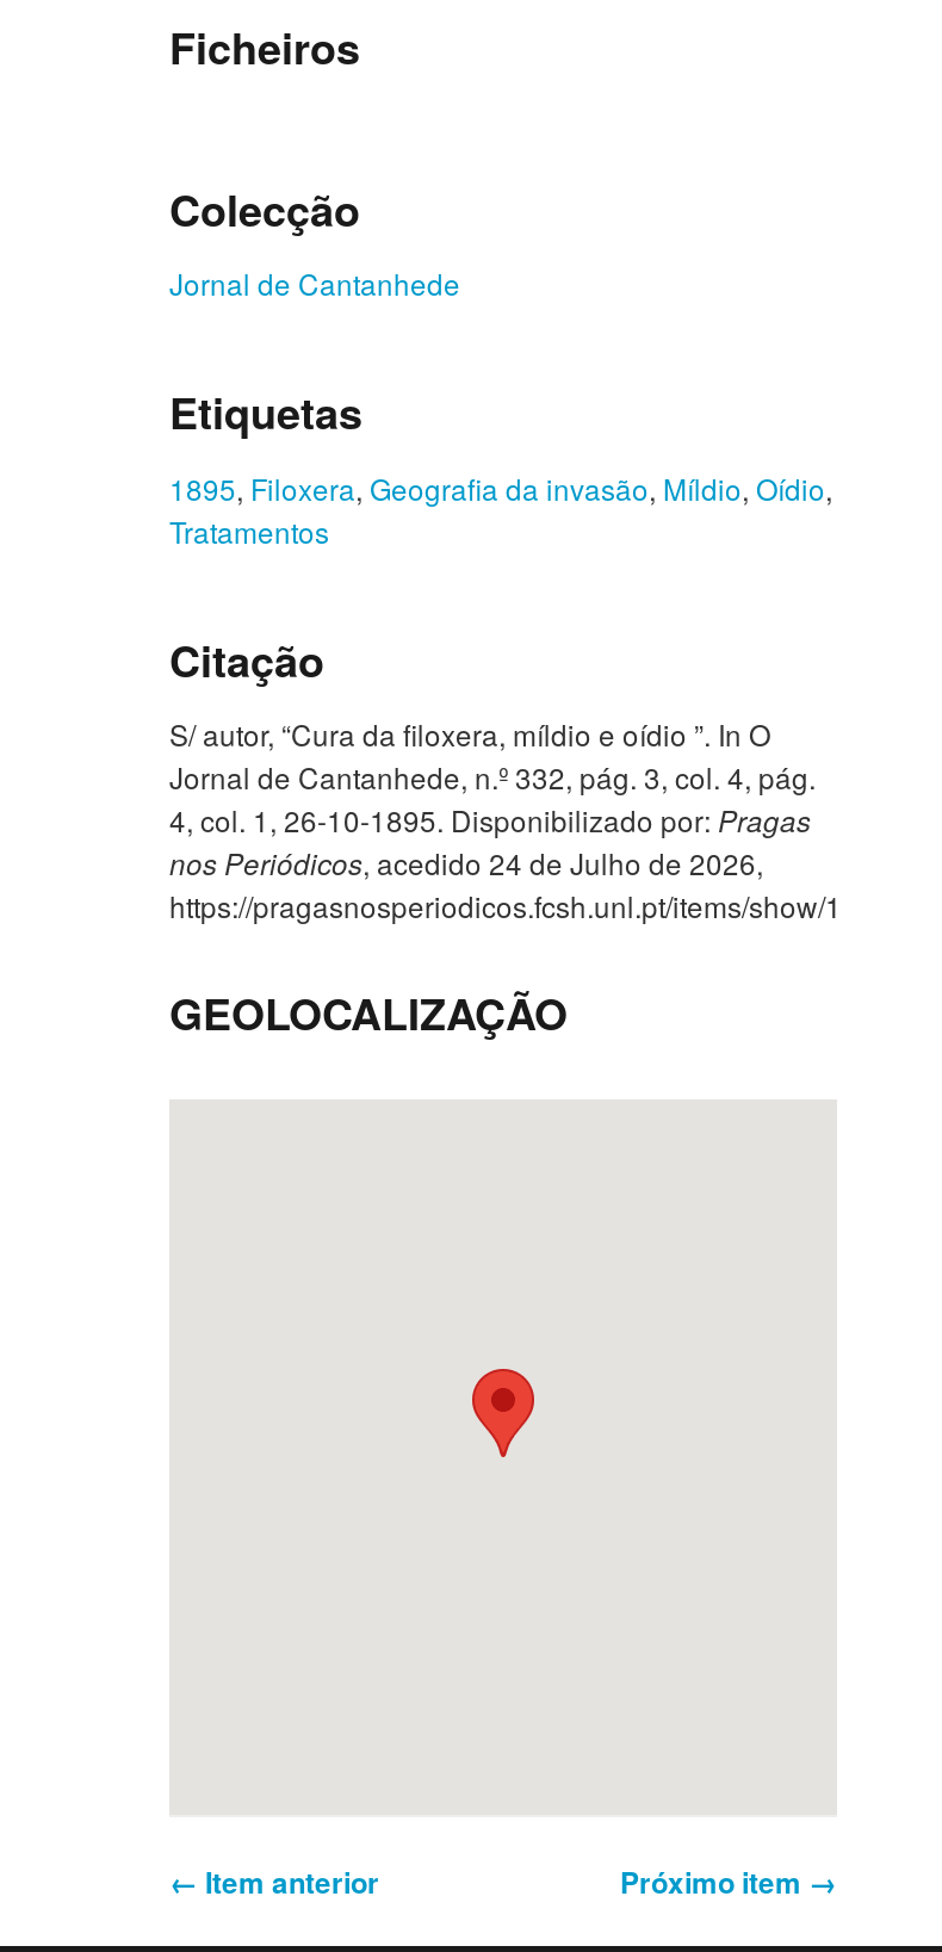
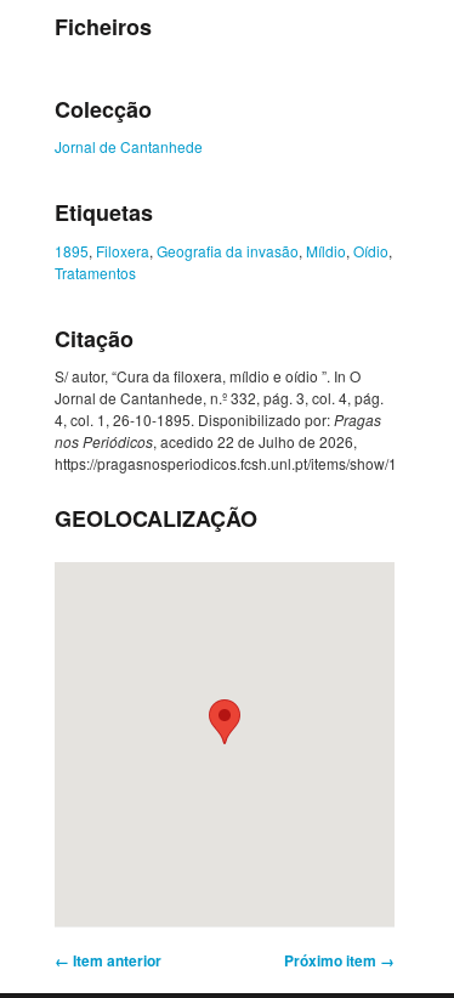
[169,842,763,882] nos Periódicos, acedido 24 de Julho de 2026, -> [55,431,357,452] nos Periódicos, acedido 22 de Julho de 2026,

